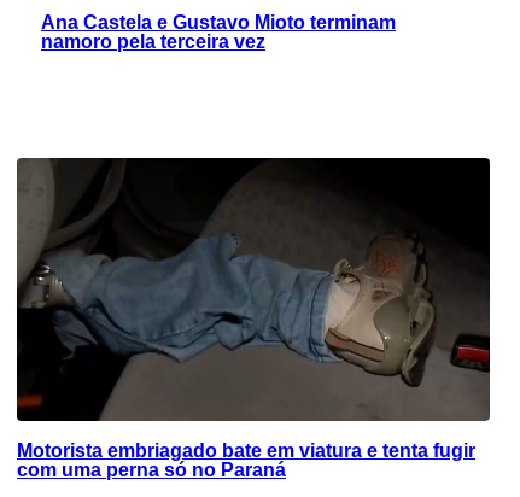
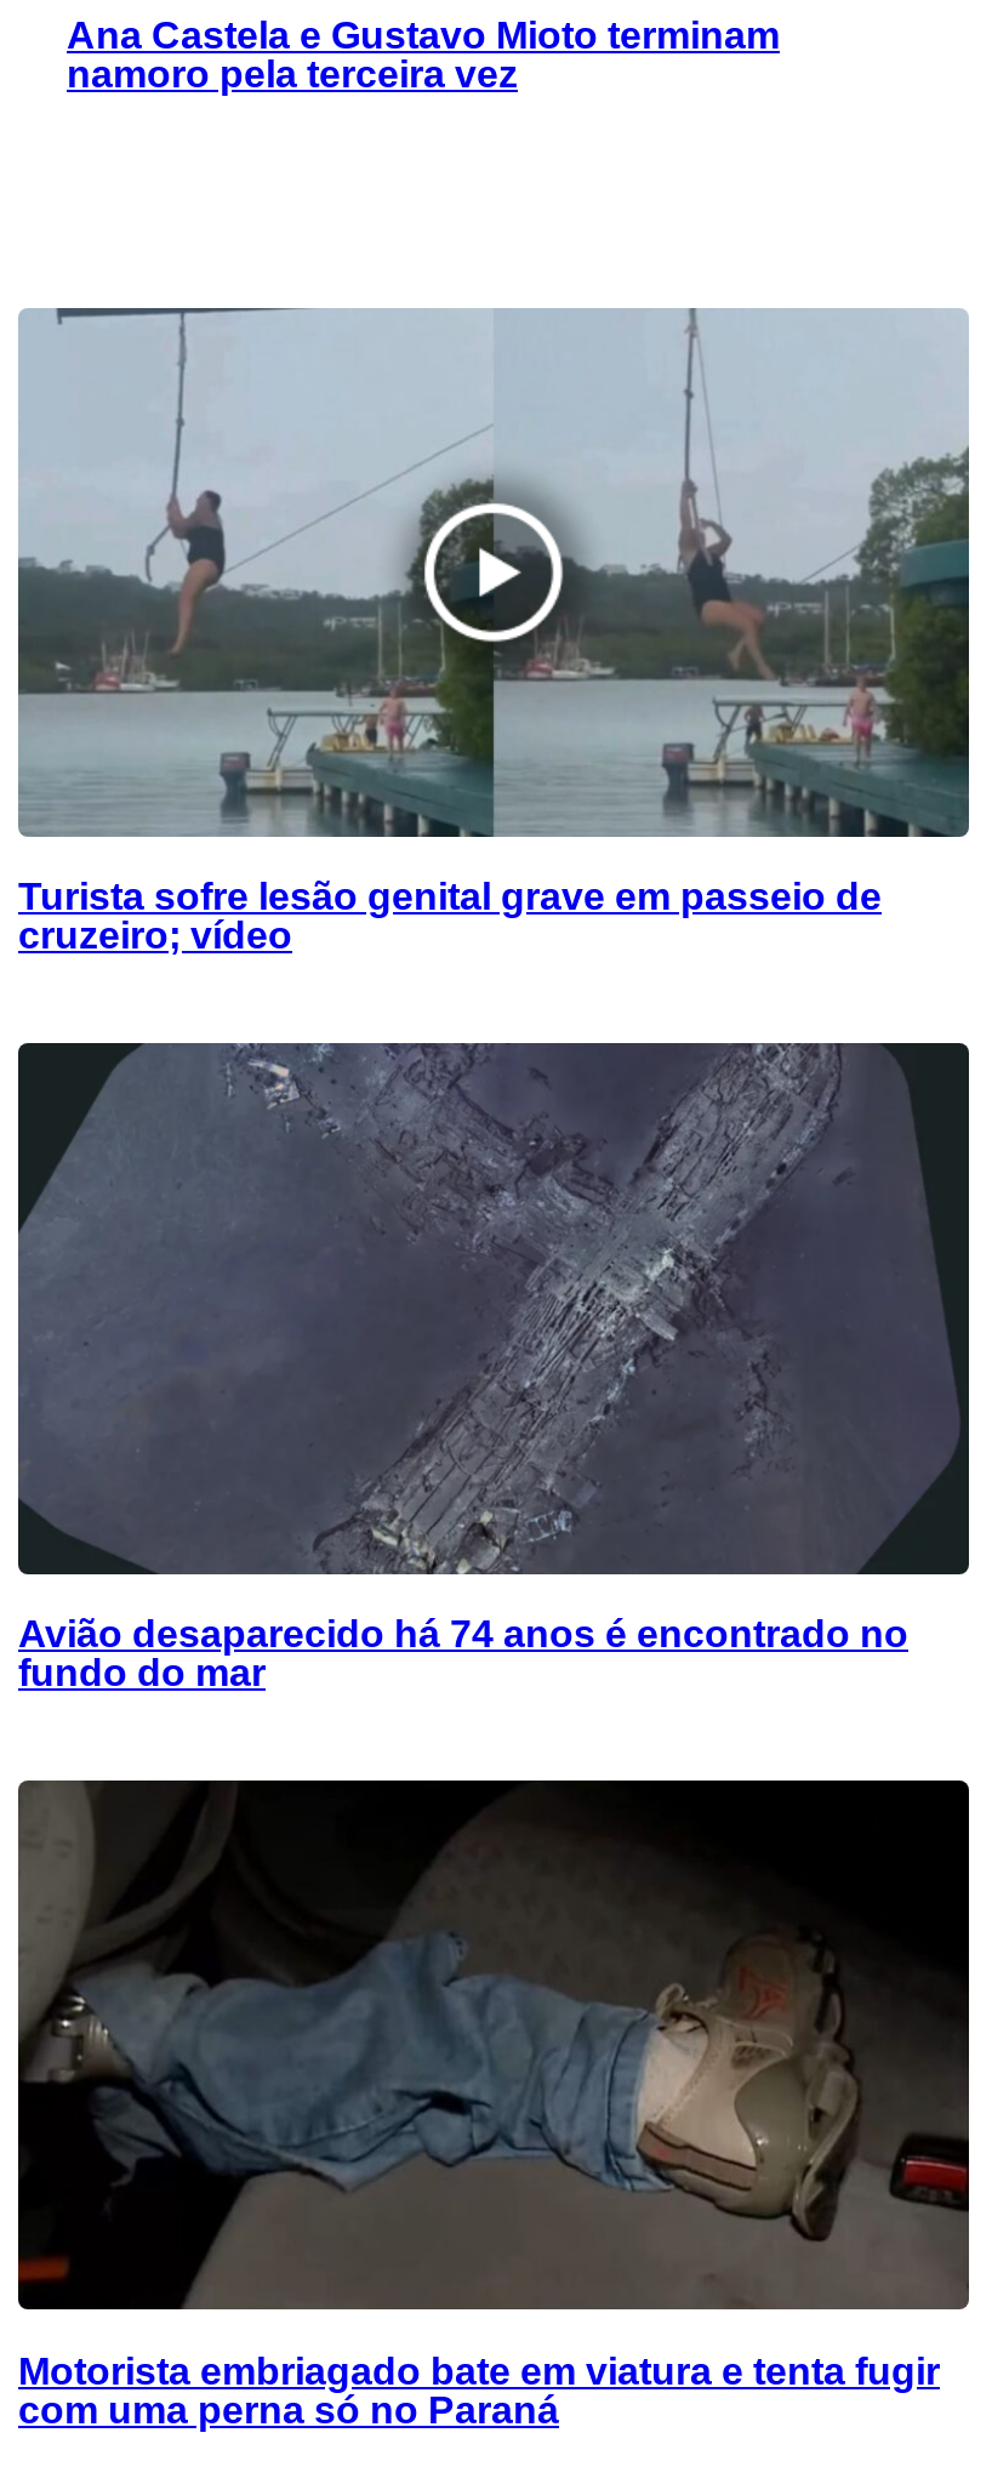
none -> [16,1041,971,1693] [image] | Avião desaparecido há 74 anos é encontrado no | fundo do mar
none -> [18,306,971,956] [image] | Turista sofre lesão genital grave em passeio de | cruzeiro; vídeo

